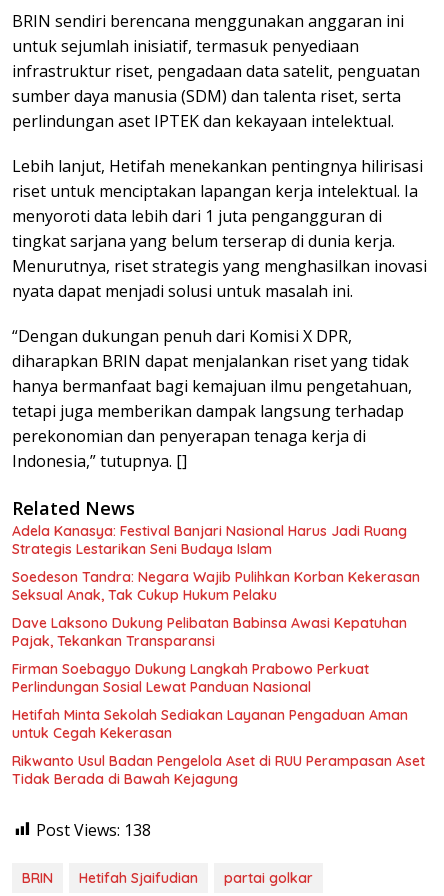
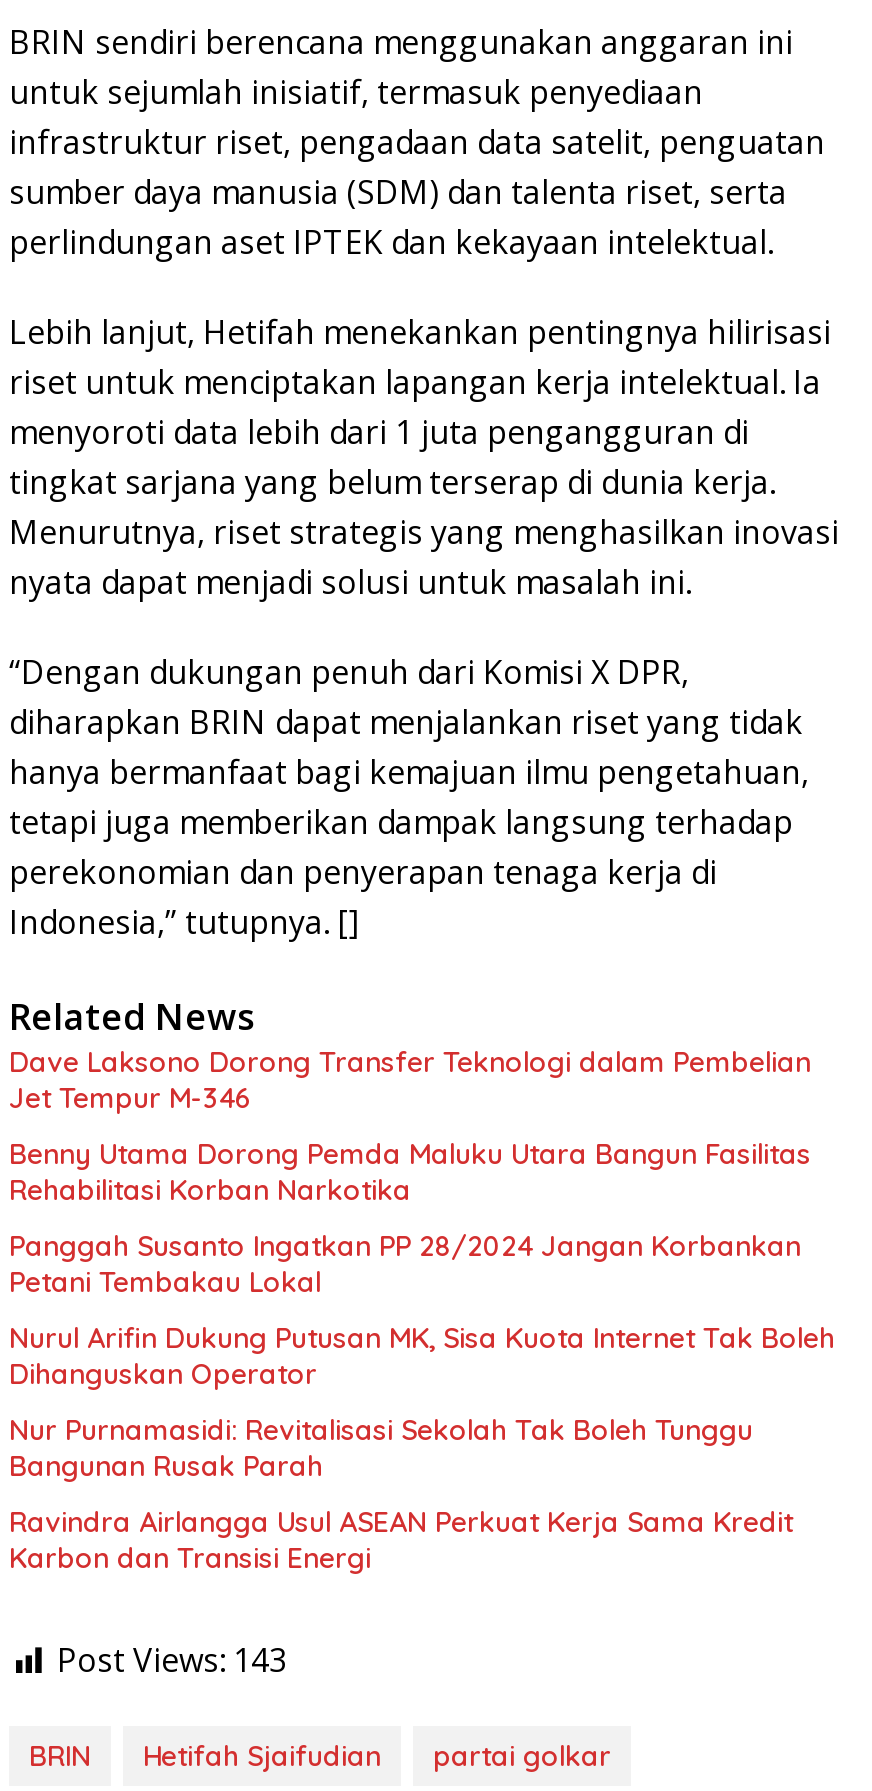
[12,522,407,558] Adela Kanasya: Festival Banjari Nasional Harus Jadi Ruang | Strategis Lestarikan Seni Budaya Islam -> [9,1044,811,1116] Dave Laksono Dorong Transfer Teknologi dalam Pembelian | Jet Tempur M-346
[12,568,420,604] Soedeson Tandra: Negara Wajib Pulihkan Korban Kekerasan | Seksual Anak, Tak Cukup Hukum Pelaku -> [9,1136,811,1208] Benny Utama Dorong Pemda Maluku Utara Bangun Fasilitas | Rehabilitasi Korban Narkotika
[12,614,407,650] Dave Laksono Dukung Pelibatan Babinsa Awasi Kepatuhan | Pajak, Tekankan Transparansi -> [9,1228,801,1300] Panggah Susanto Ingatkan PP 28/2024 Jangan Korbankan | Petani Tembakau Lokal
[12,660,369,696] Firman Soebagyo Dukung Langkah Prabowo Perkuat | Perlindungan Sosial Lewat Panduan Nasional -> [9,1320,835,1392] Nurul Arifin Dukung Putusan MK, Sisa Kuota Internet Tak Boleh | Dihanguskan Operator
[12,706,408,742] Hetifah Minta Sekolah Sediakan Layanan Pengaduan Aman | untuk Cegah Kekerasan -> [9,1412,753,1484] Nur Purnamasidi: Revitalisasi Sekolah Tak Boleh Tunggu | Bangunan Rusak Parah
[12,752,425,788] Rikwanto Usul Badan Pengelola Aset di RUU Perampasan Aset | Tidak Berada di Bawah Kejagung -> [9,1504,793,1576] Ravindra Airlangga Usul ASEAN Perkuat Kerja Sama Kredit | Karbon dan Transisi Energi
[36,819,151,841] Post Views: 138 -> [57,1638,287,1682] Post Views: 143

